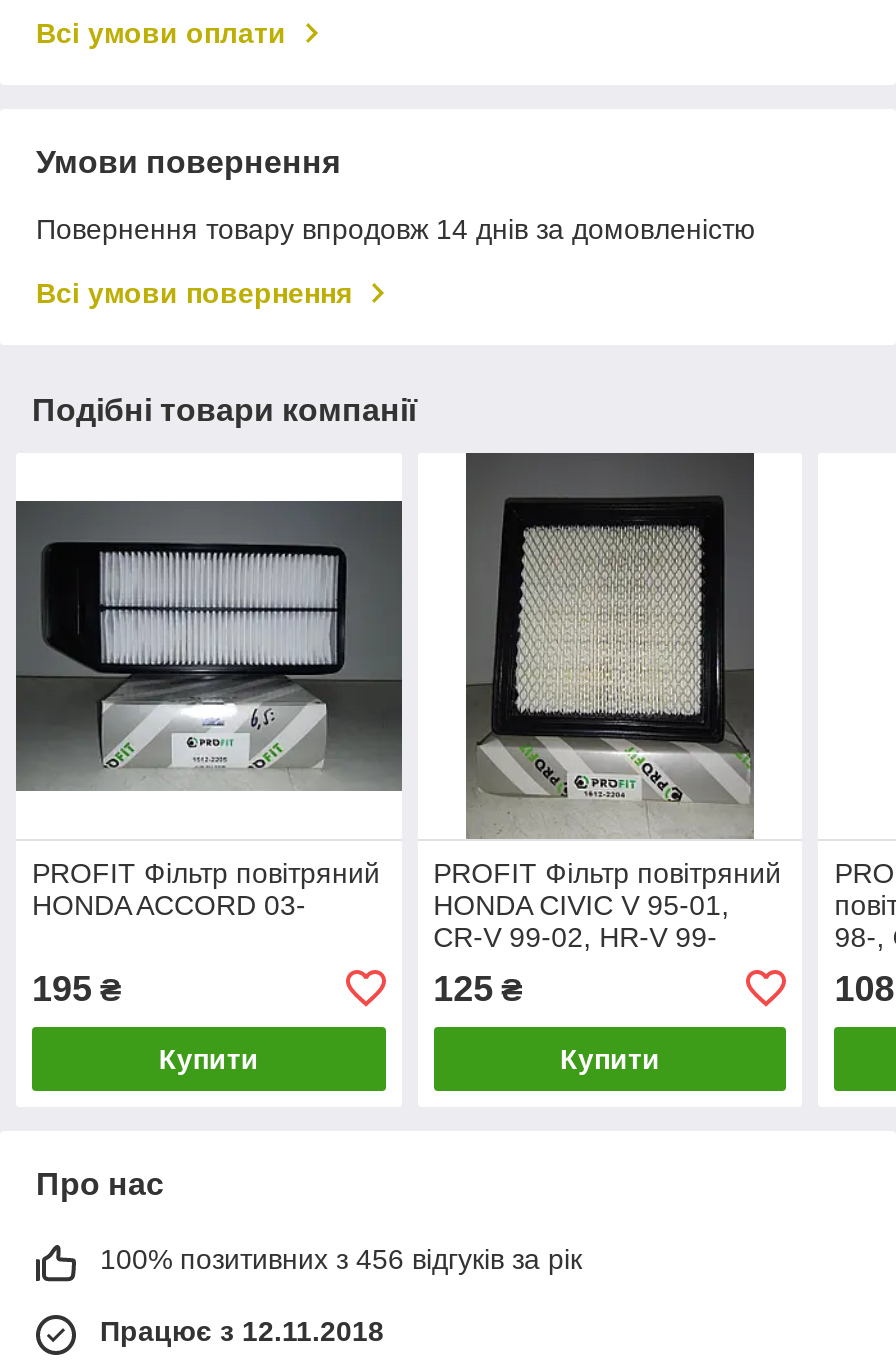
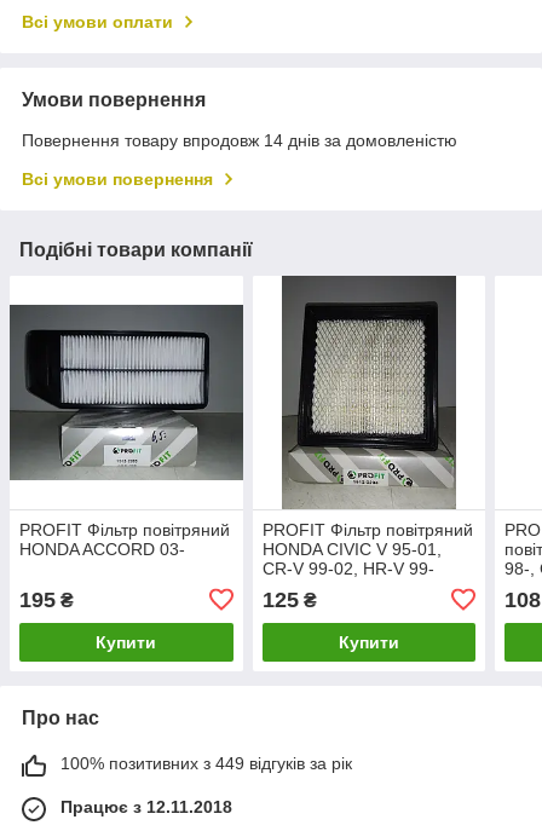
[100,1243,582,1275] 100% позитивних з 456 відгуків за рік -> [60,753,352,773] 100% позитивних з 449 відгуків за рік

